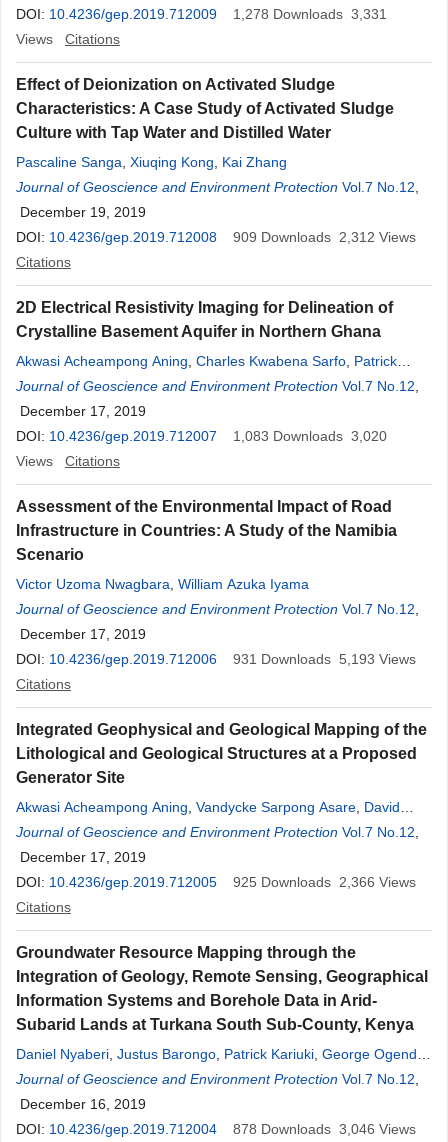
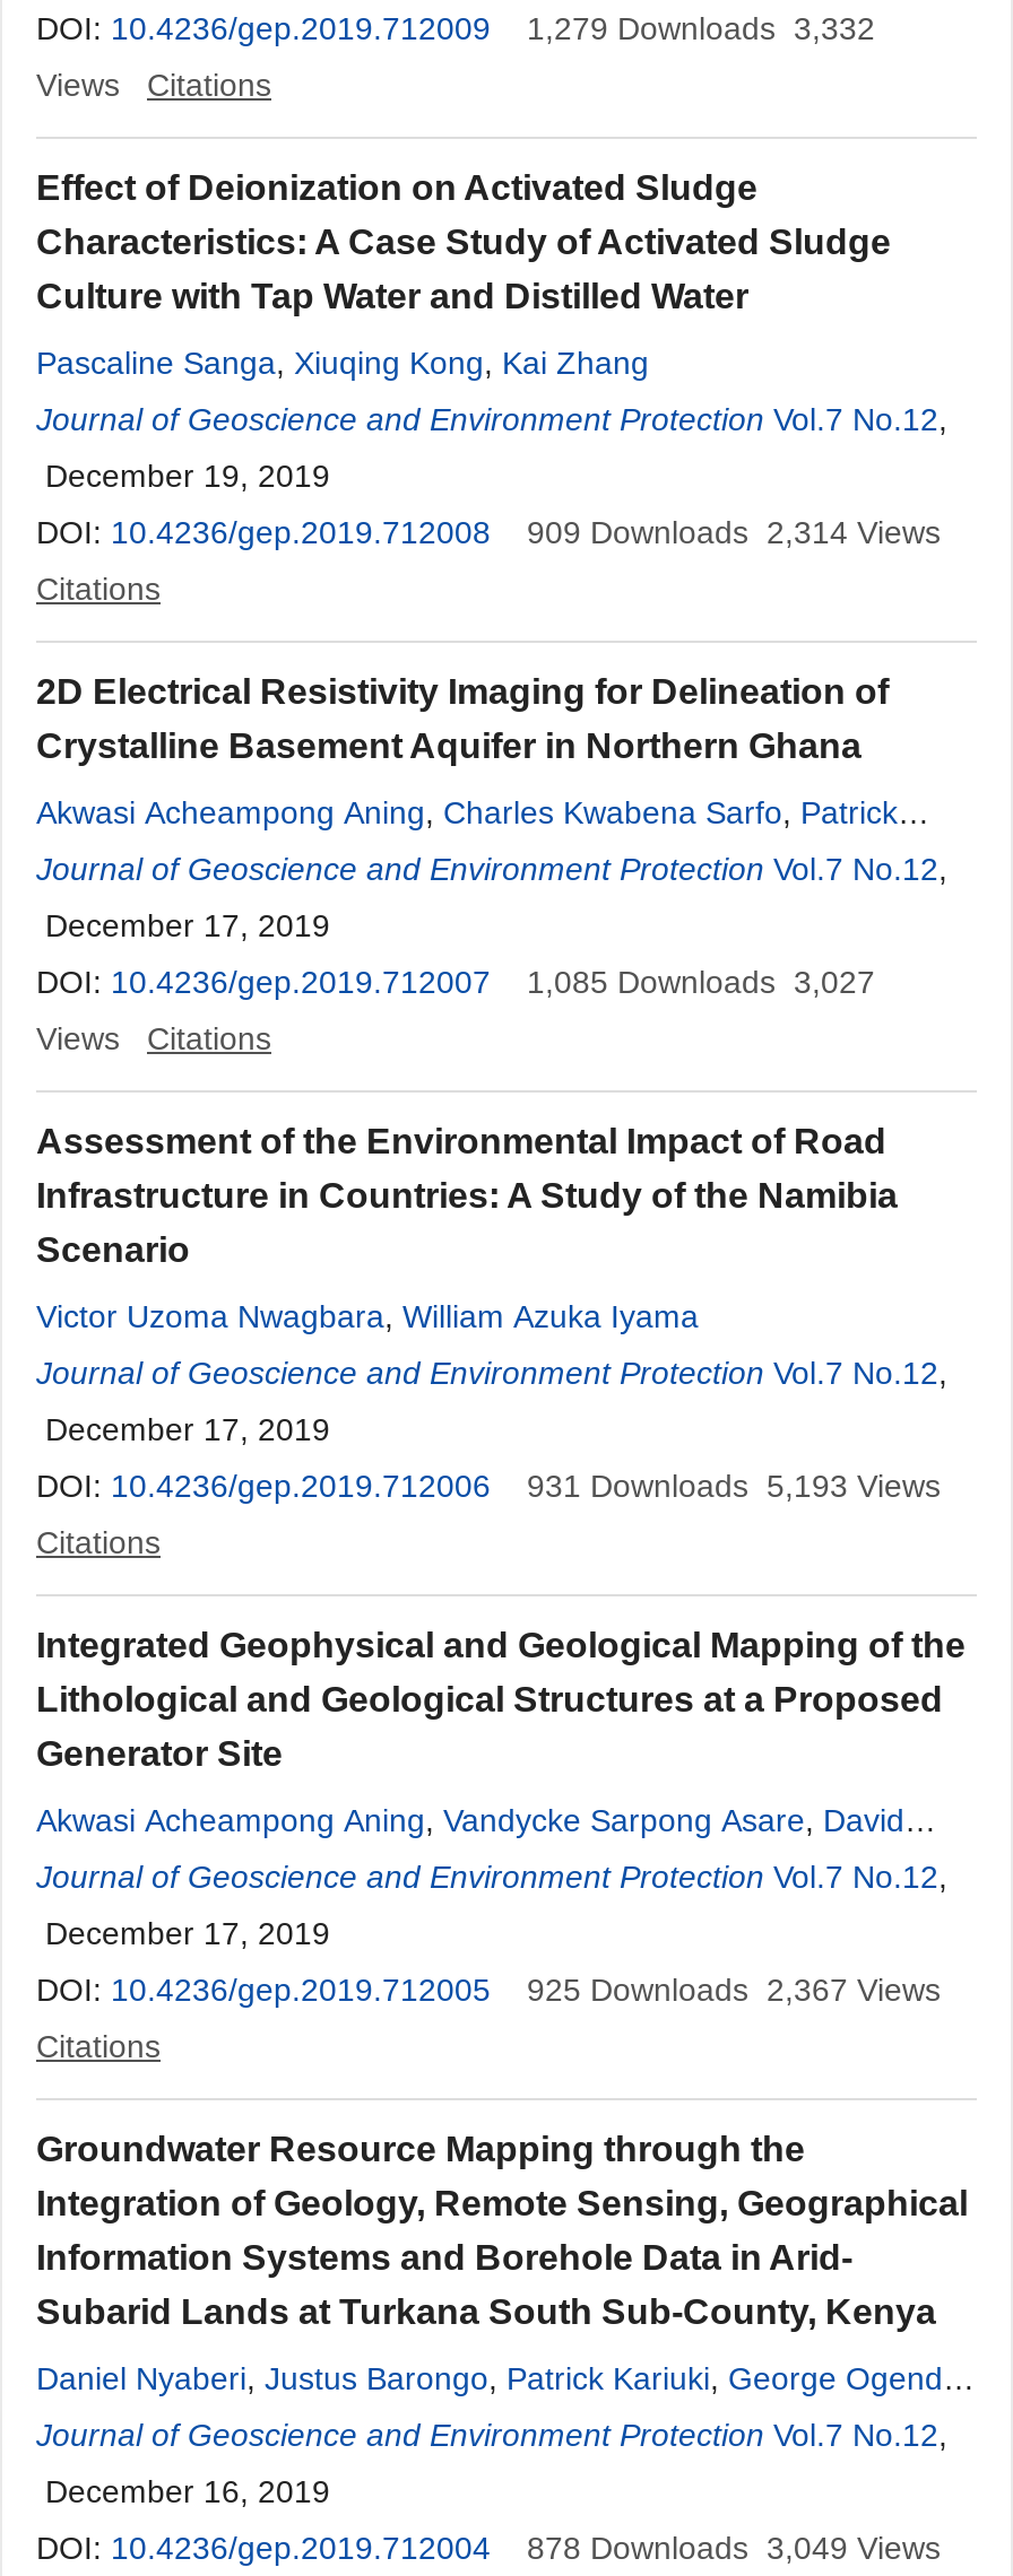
[16,6,387,22] DOI: 10.4236/gep.2019.712009 1,278 Downloads 3,331 -> [36,10,875,46] DOI: 10.4236/gep.2019.712009 1,279 Downloads 3,332
[233,229,416,245] 909 Downloads 2,312 Views -> [527,514,941,550] 909 Downloads 2,314 Views
[16,428,387,444] DOI: 10.4236/gep.2019.712007 1,083 Downloads 3,020 -> [36,964,875,1000] DOI: 10.4236/gep.2019.712007 1,085 Downloads 3,027
[233,874,416,890] 925 Downloads 2,366 Views -> [527,1972,941,2008] 925 Downloads 2,367 Views
[233,1121,416,1137] 878 Downloads 3,046 Views -> [527,2530,941,2566] 878 Downloads 3,049 Views

